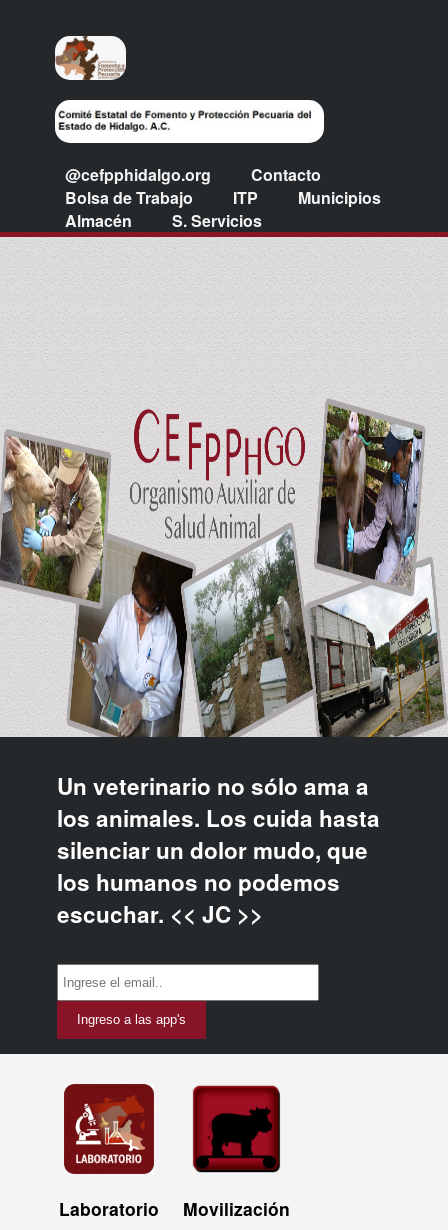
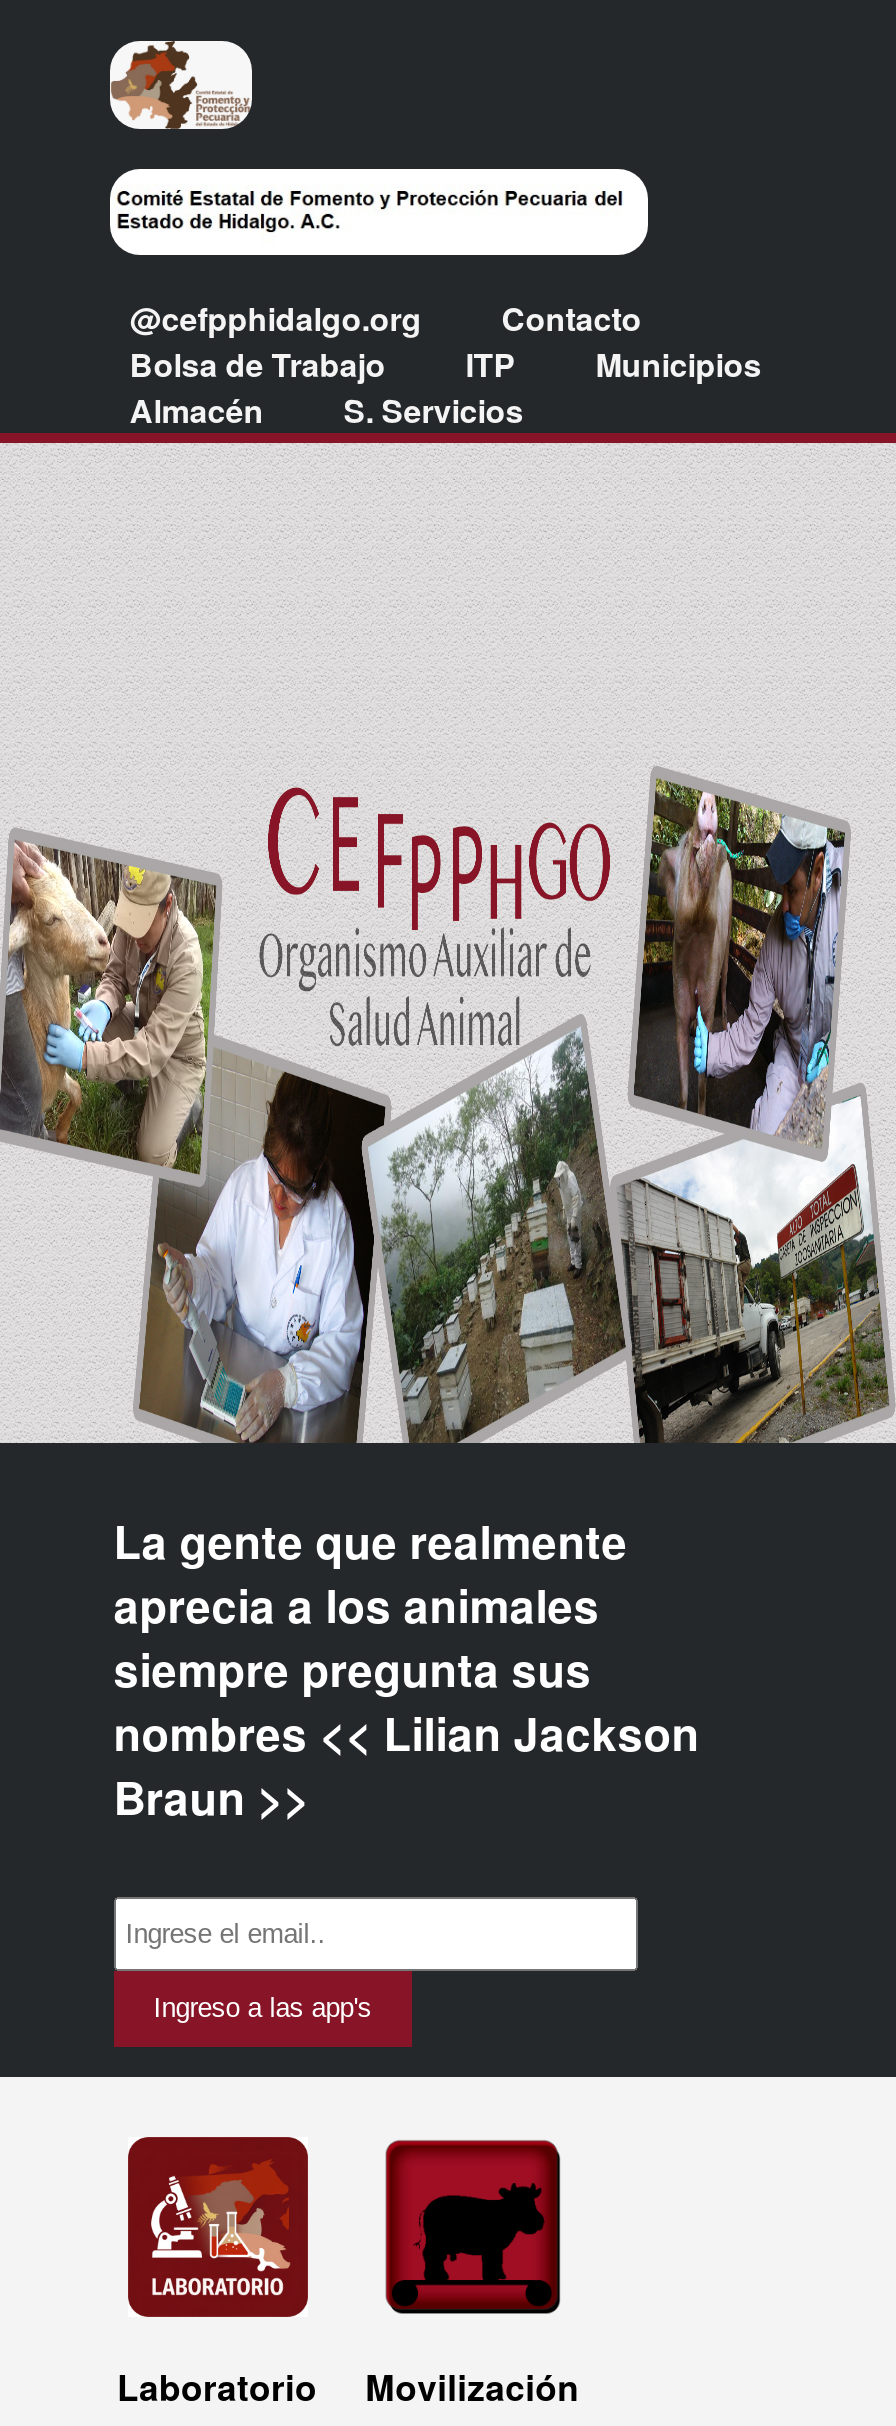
[57,770,380,930] Un veterinario no sólo ama a | los animales. Los cuida hasta | silenciar un dolor mudo, que | los humanos no podemos | escuchar. << JC >> -> [114,1510,700,1830] La gente que realmente | aprecia a los animales | siempre pregunta sus | nombres << Lilian Jackson | Braun >>

